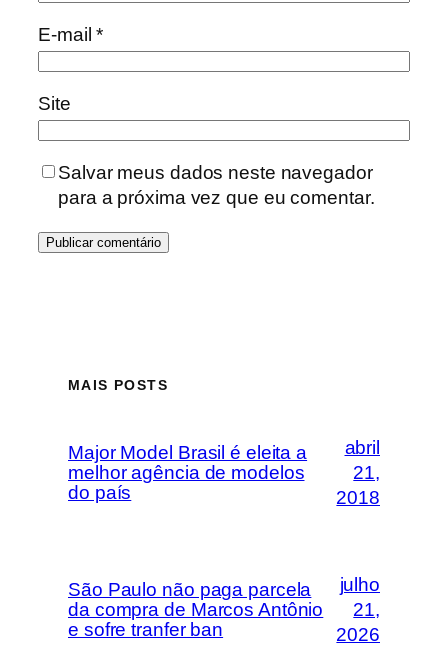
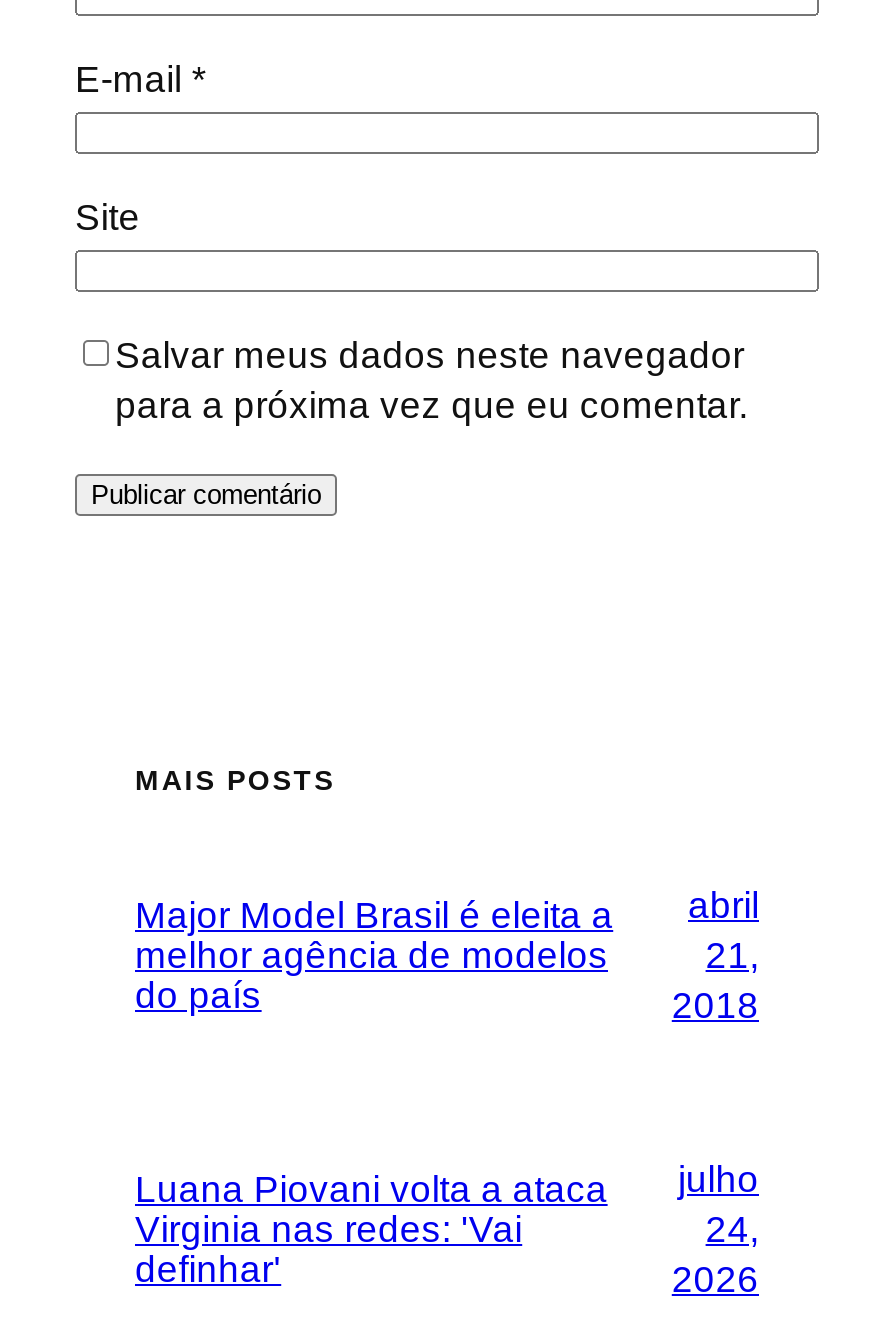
[68,579,323,640] São Paulo não paga parcela | da compra de Marcos Antônio | e sofre tranfer ban -> [135,1168,608,1290] Luana Piovani volta a ataca | Virginia nas redes: 'Vai | definhar'
[353,599,380,620] 21, -> [706,1209,759,1251] 24,

